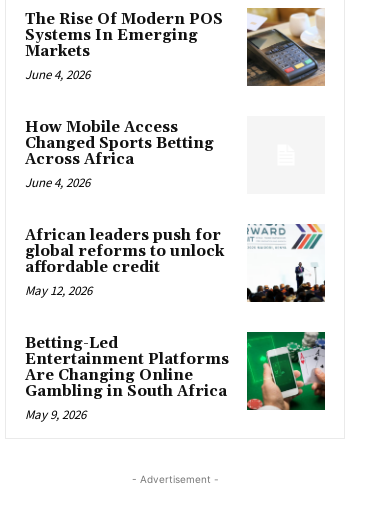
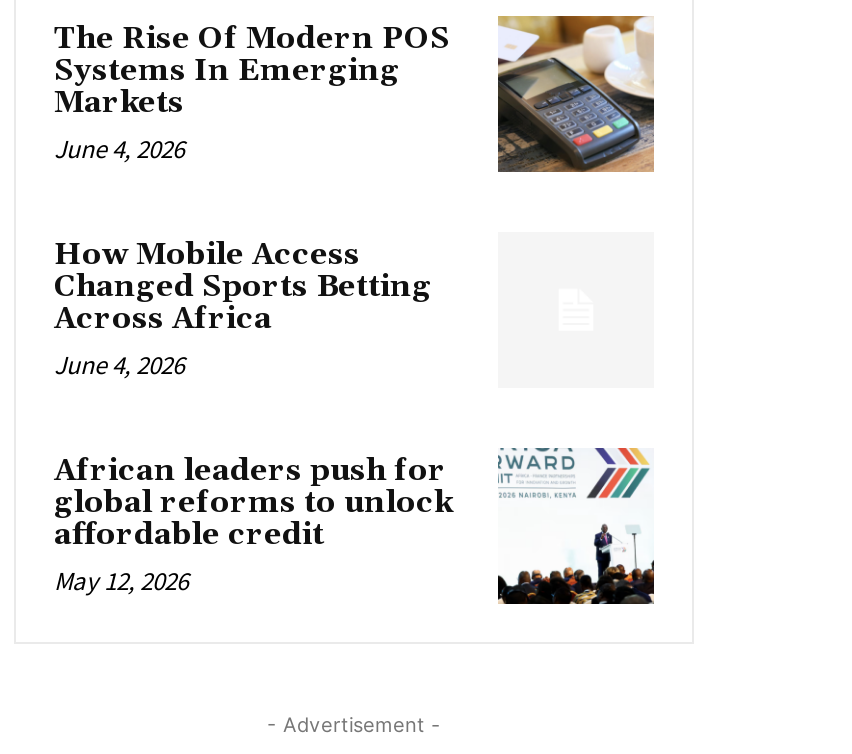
[25,331,326,423] [image] | Betting-Led | Entertainment Platforms | Are Changing Online | Gambling in South Africa | May 9, 2026 -> none

